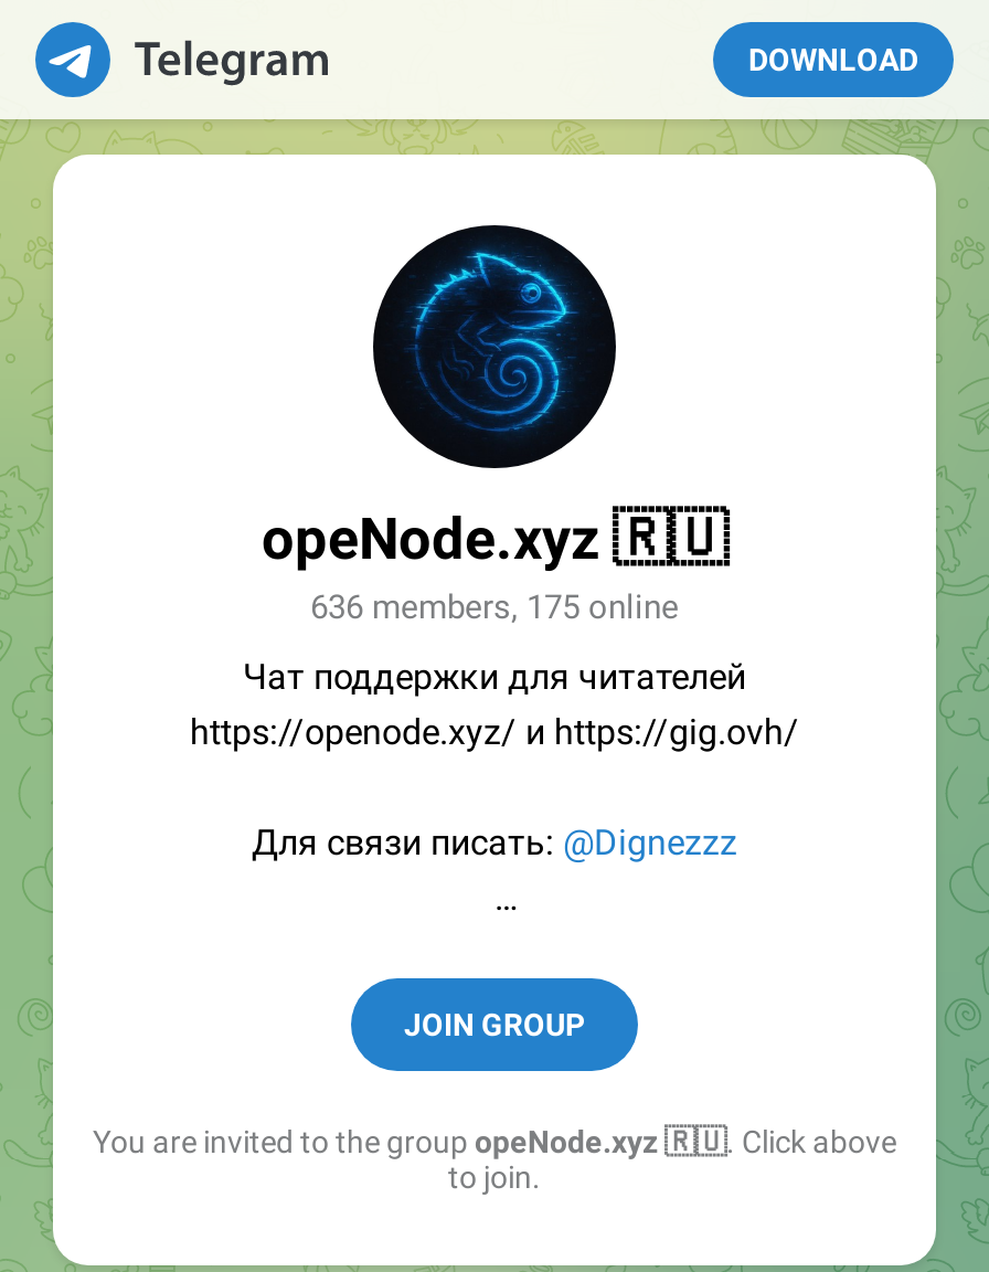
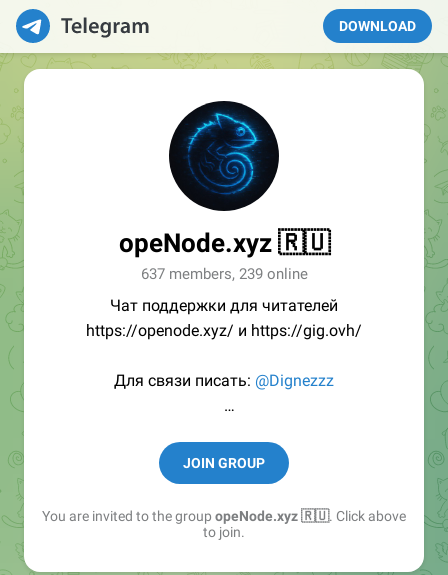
[310,587,679,627] 636 members, 175 online -> [140,265,307,283] 637 members, 239 online

